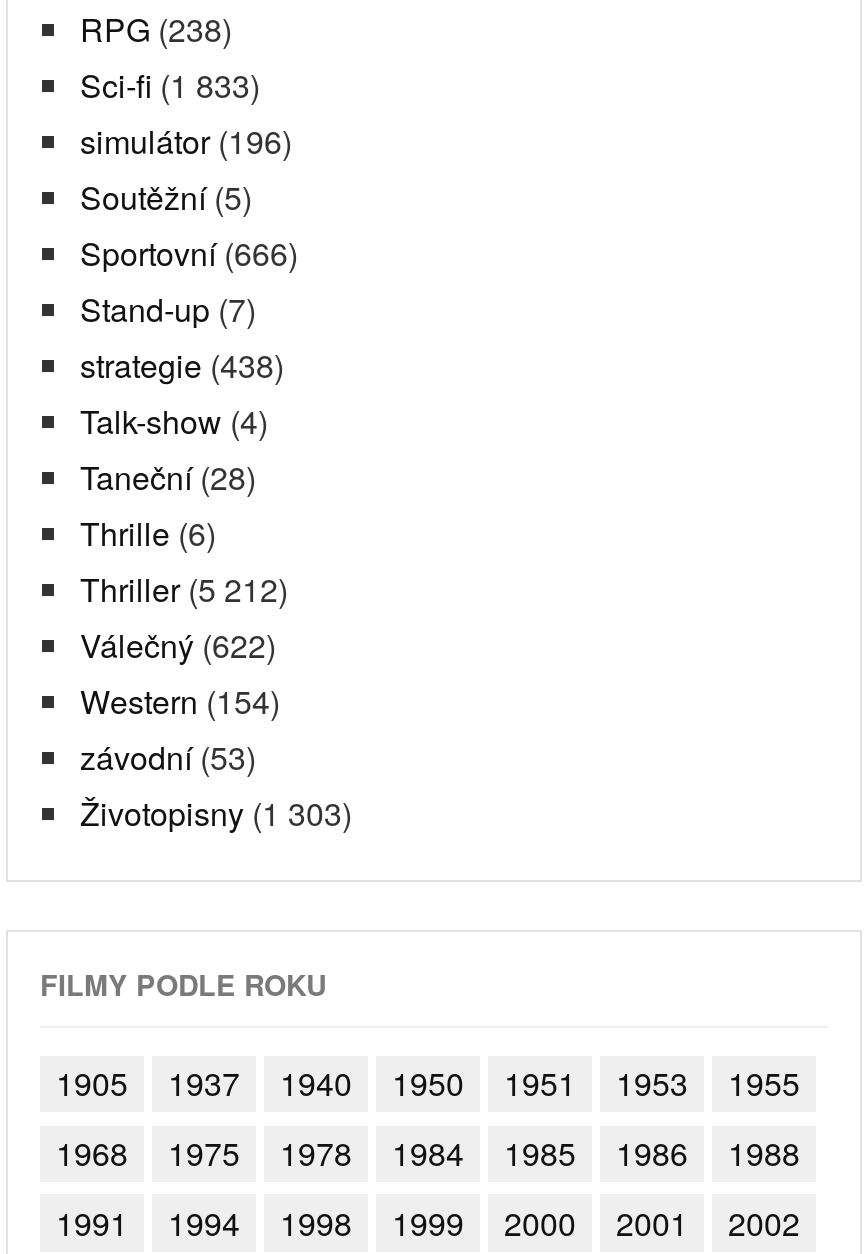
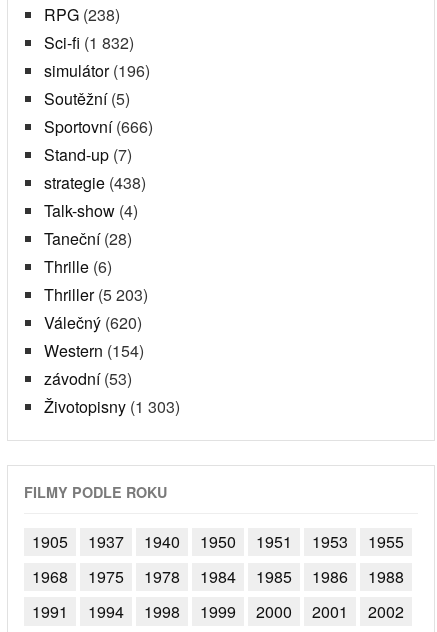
[80,62,260,108] Sci-fi (1 833) -> [44,31,134,54] Sci-fi (1 832)
[80,566,288,612] Thriller (5 212) -> [44,283,148,306] Thriller (5 203)
[80,622,276,668] Válečný (622) -> [44,311,142,334] Válečný (620)

